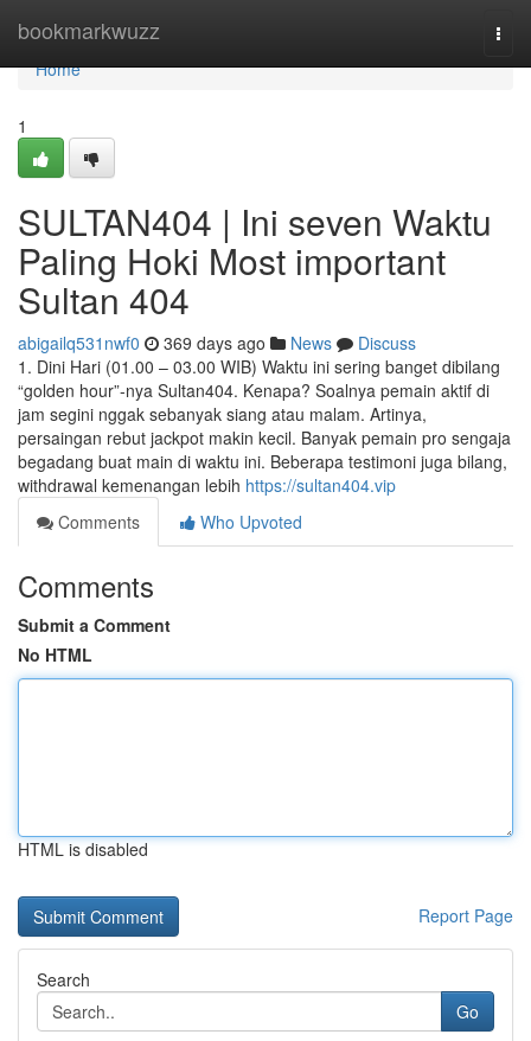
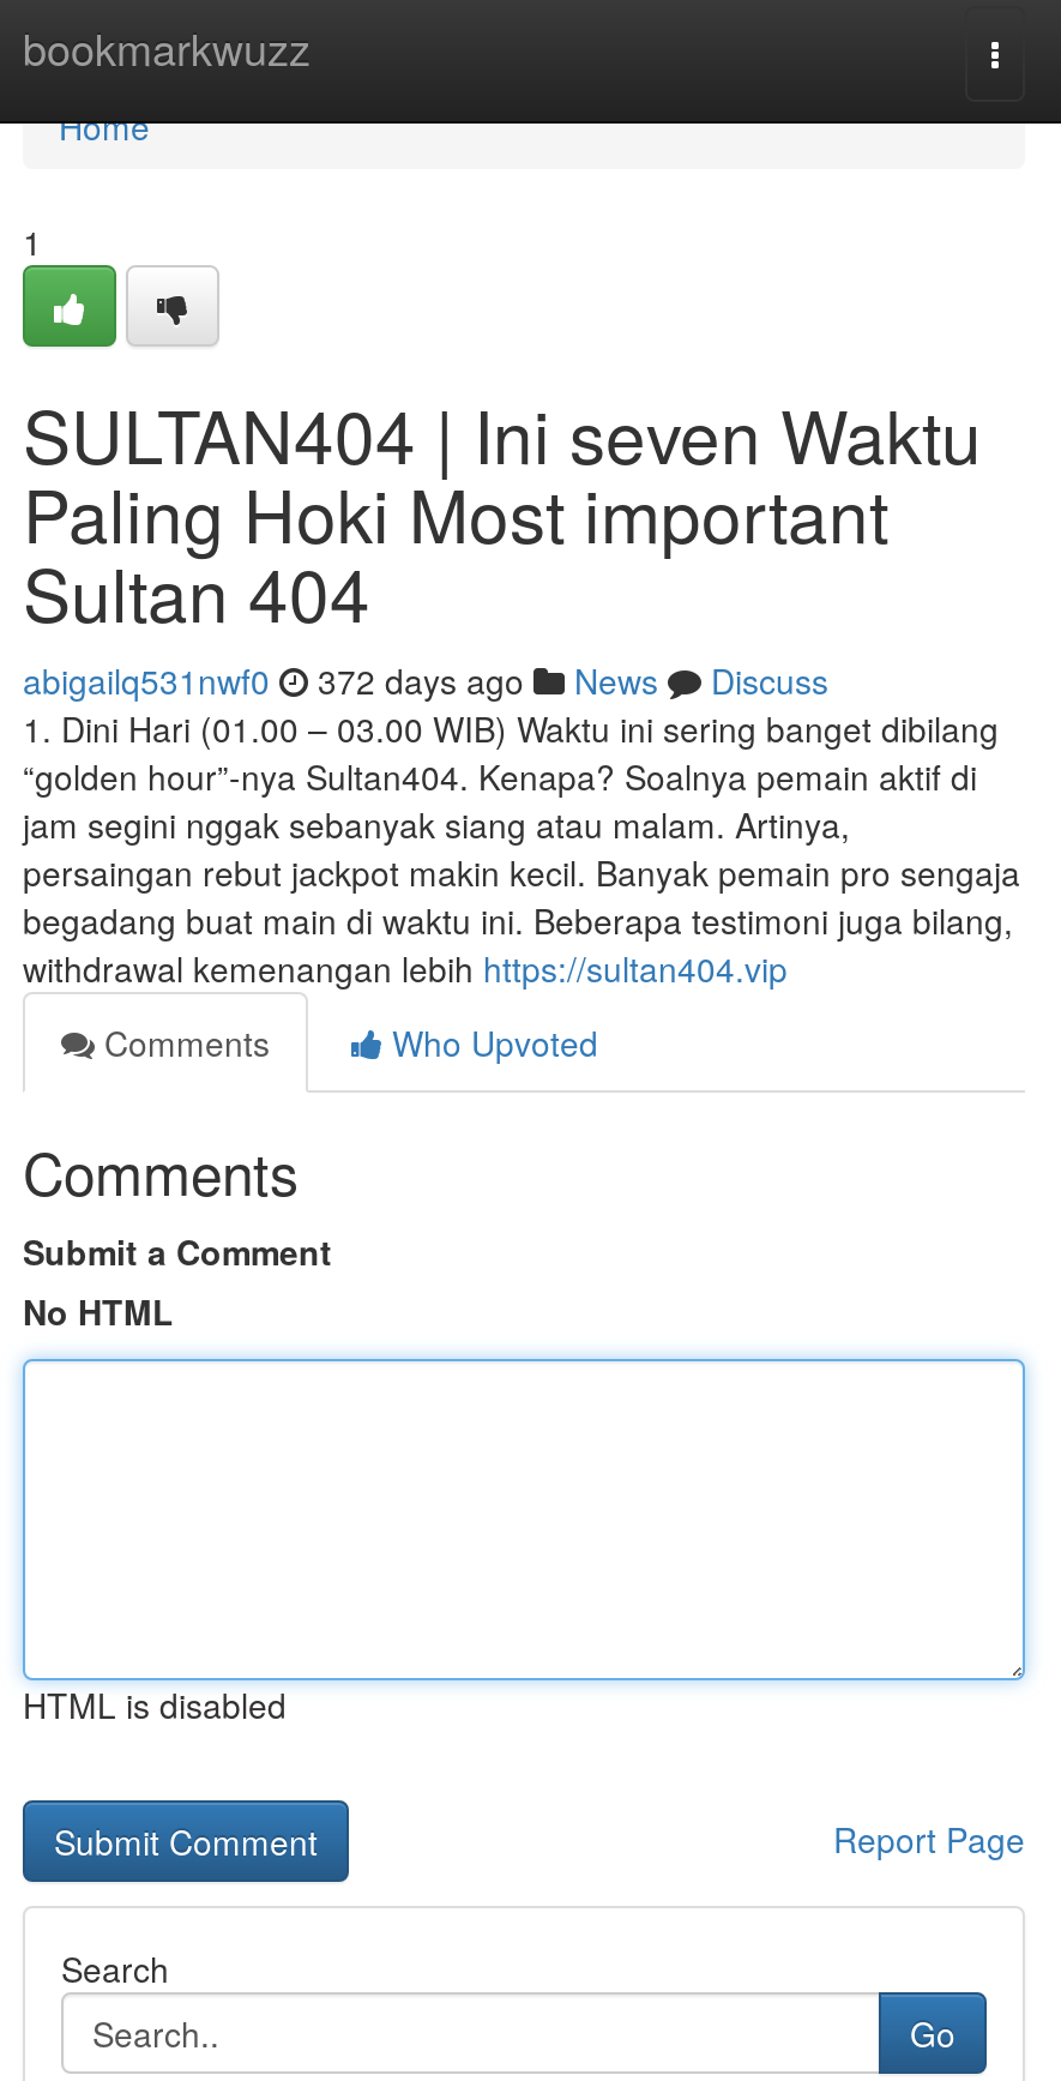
[18,331,416,355] abigailq531nwf0 369 days ago News Discuss -> [23,656,828,704] abigailq531nwf0 372 days ago News Discuss

